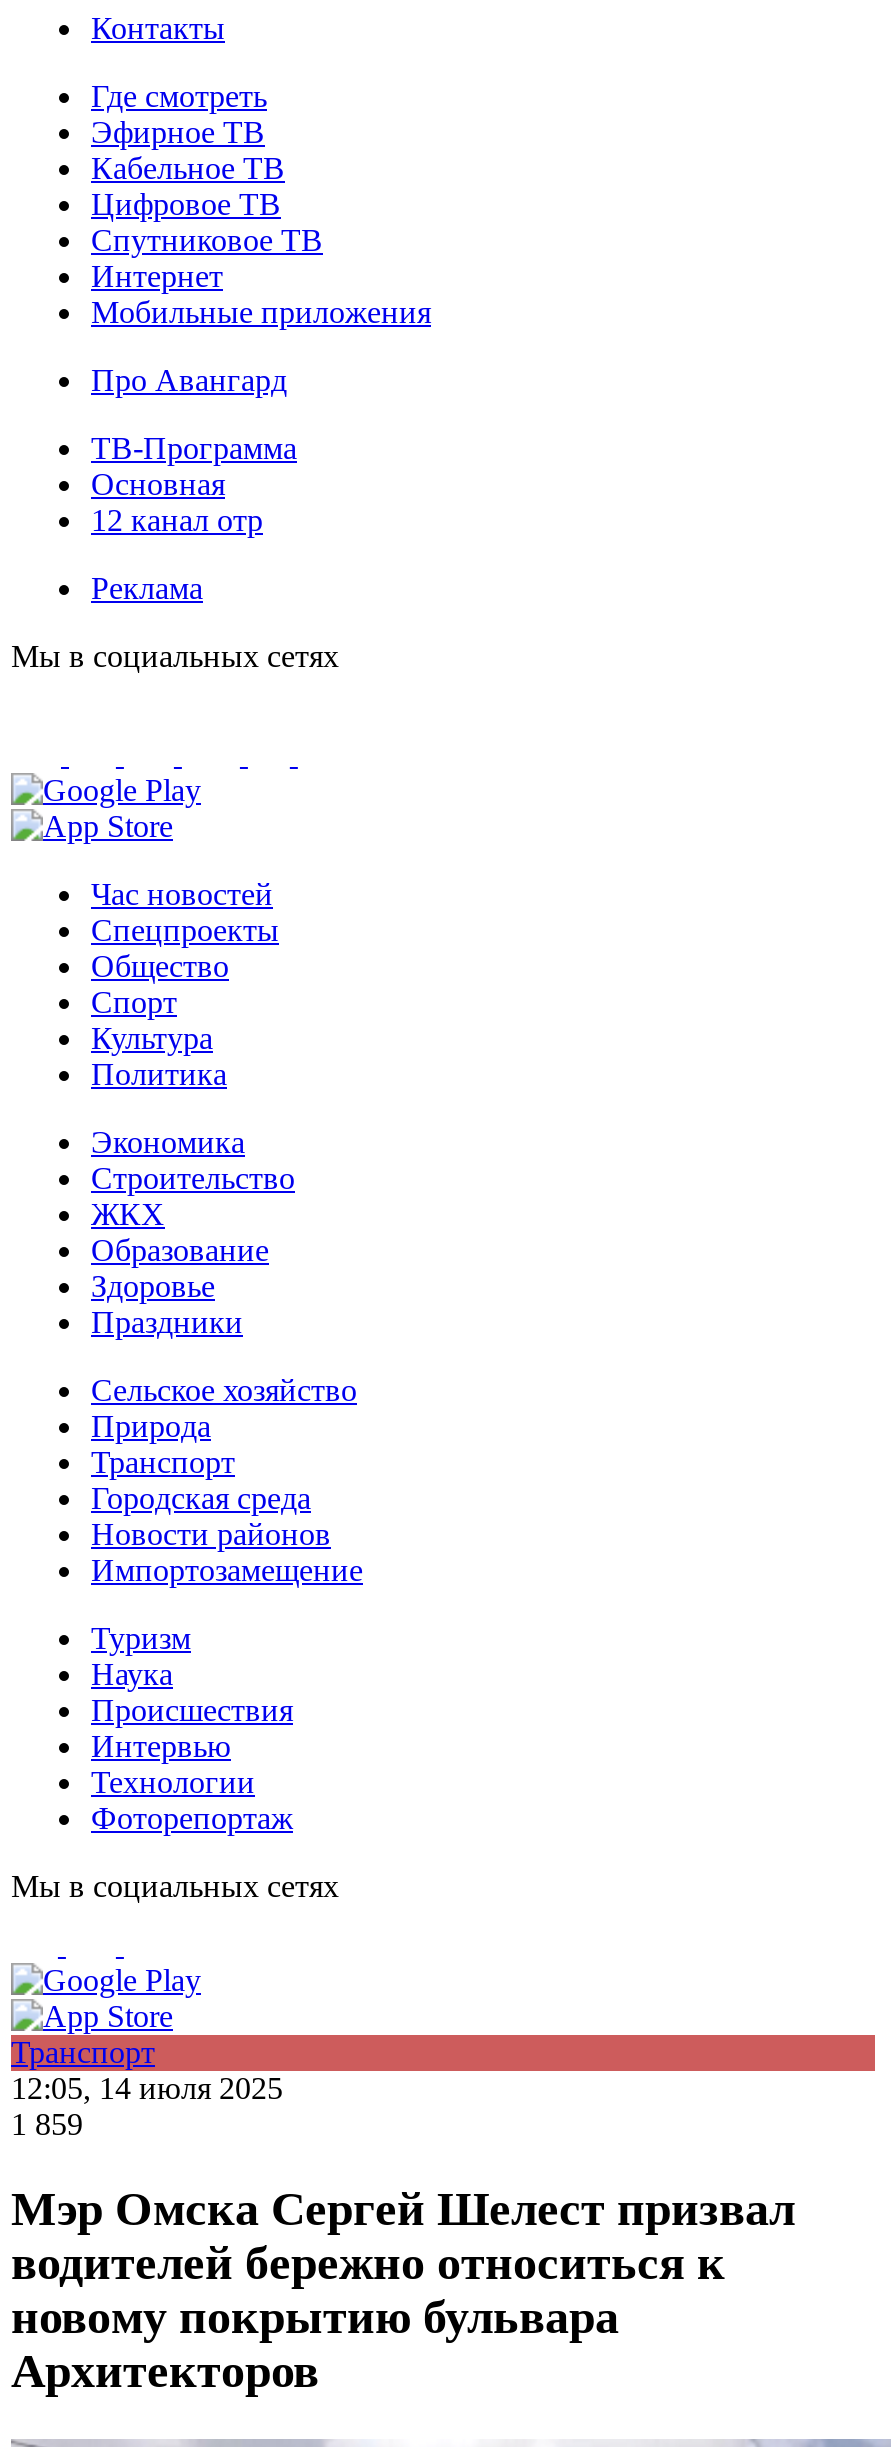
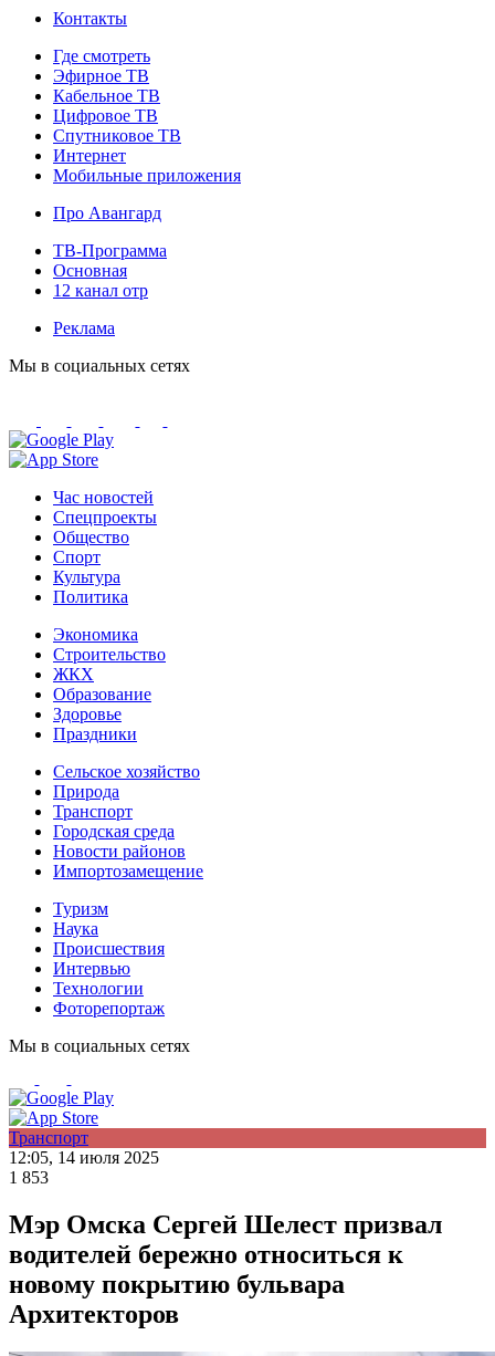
[11,2108,83,2142] 1 859 -> [9,1168,49,1187] 1 853

